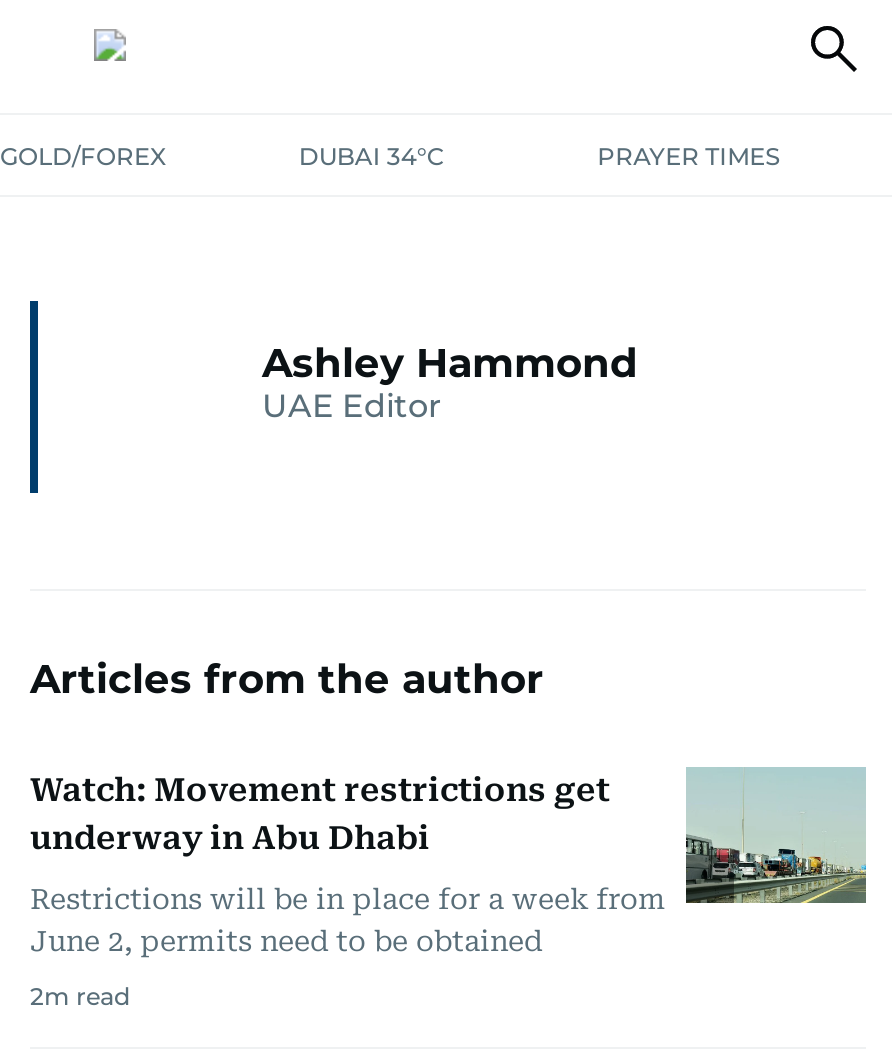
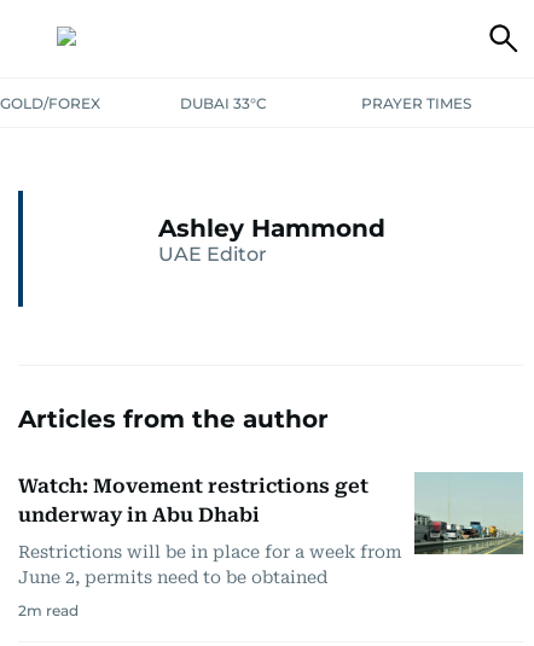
[299,141,445,171] DUBAI 34°C -> [180,94,267,112] DUBAI 33°C

